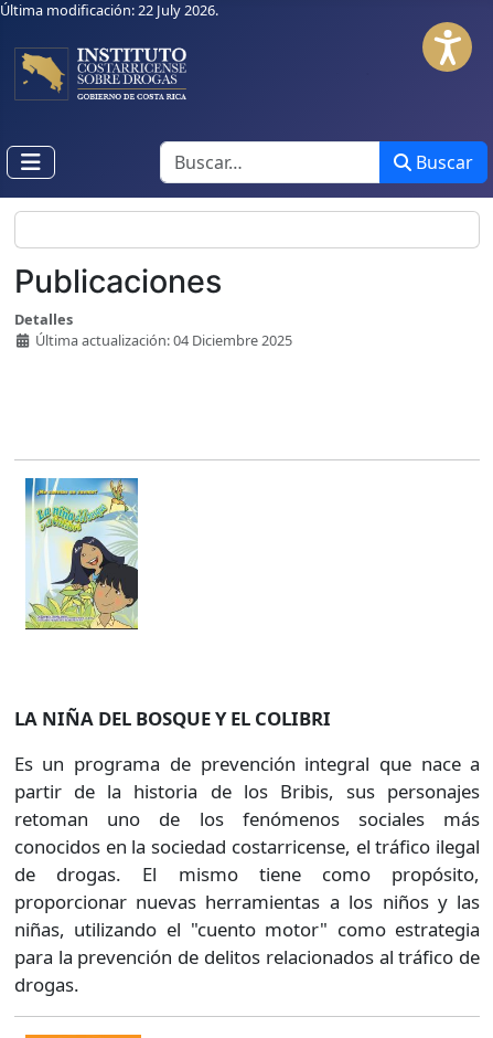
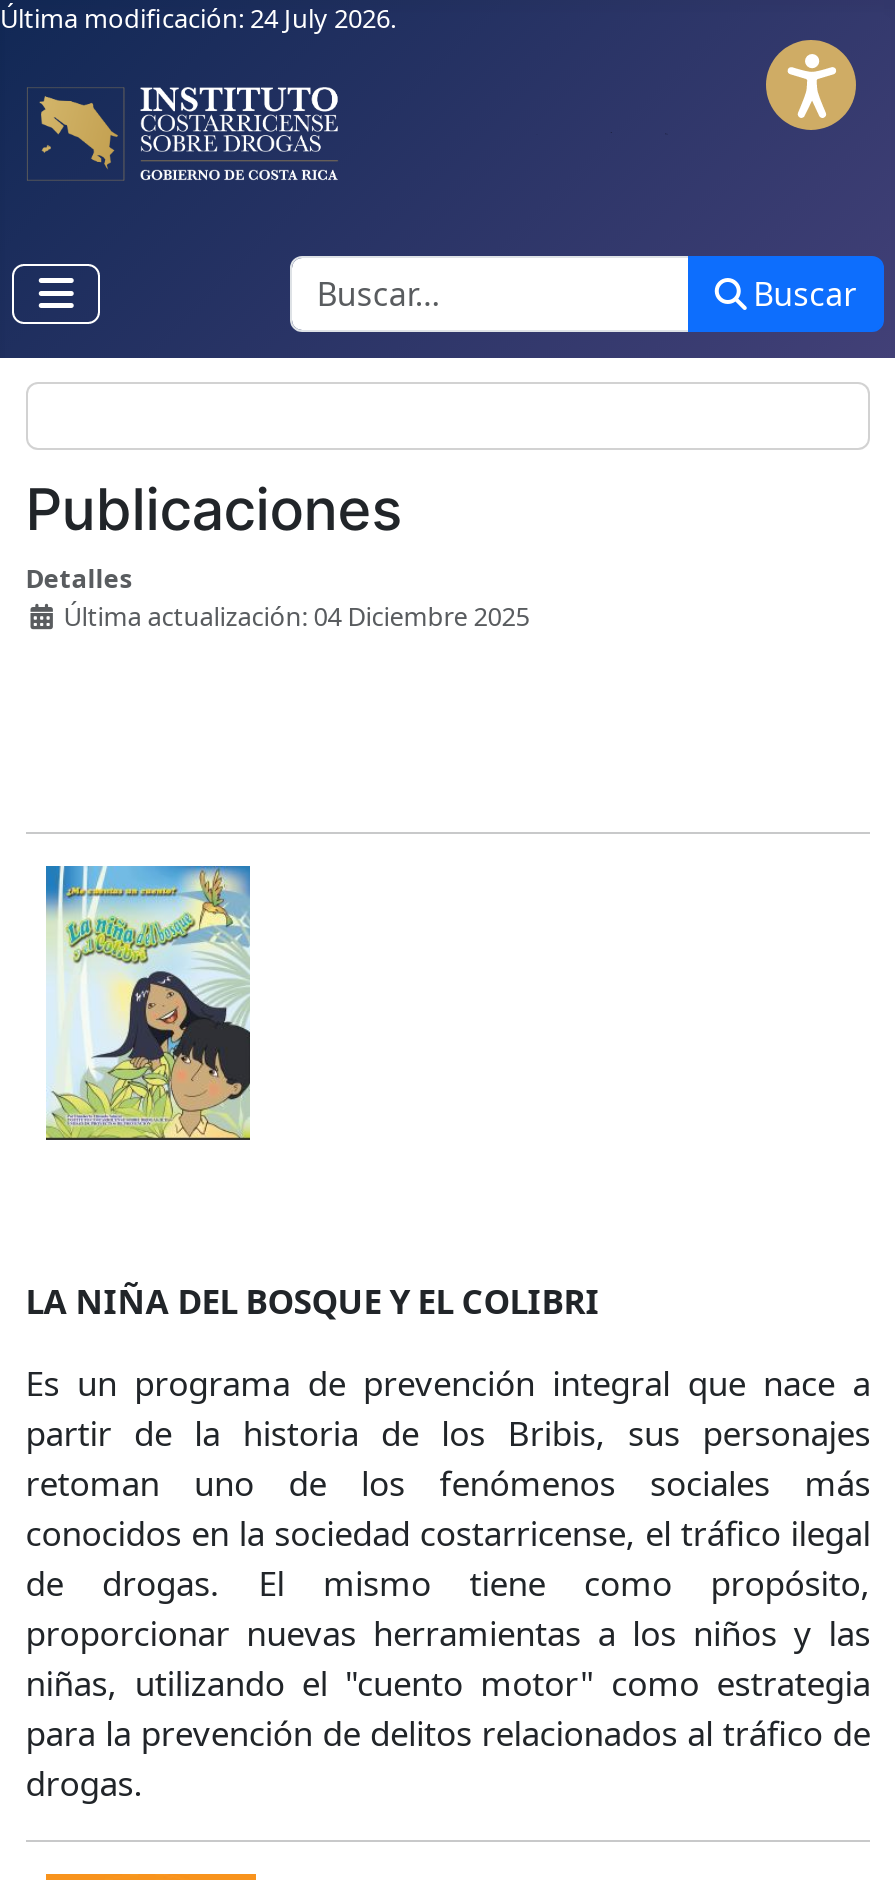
[0,0,218,20] Última modificación: 22 July 2026. -> [0,0,396,36] Última modificación: 24 July 2026.

